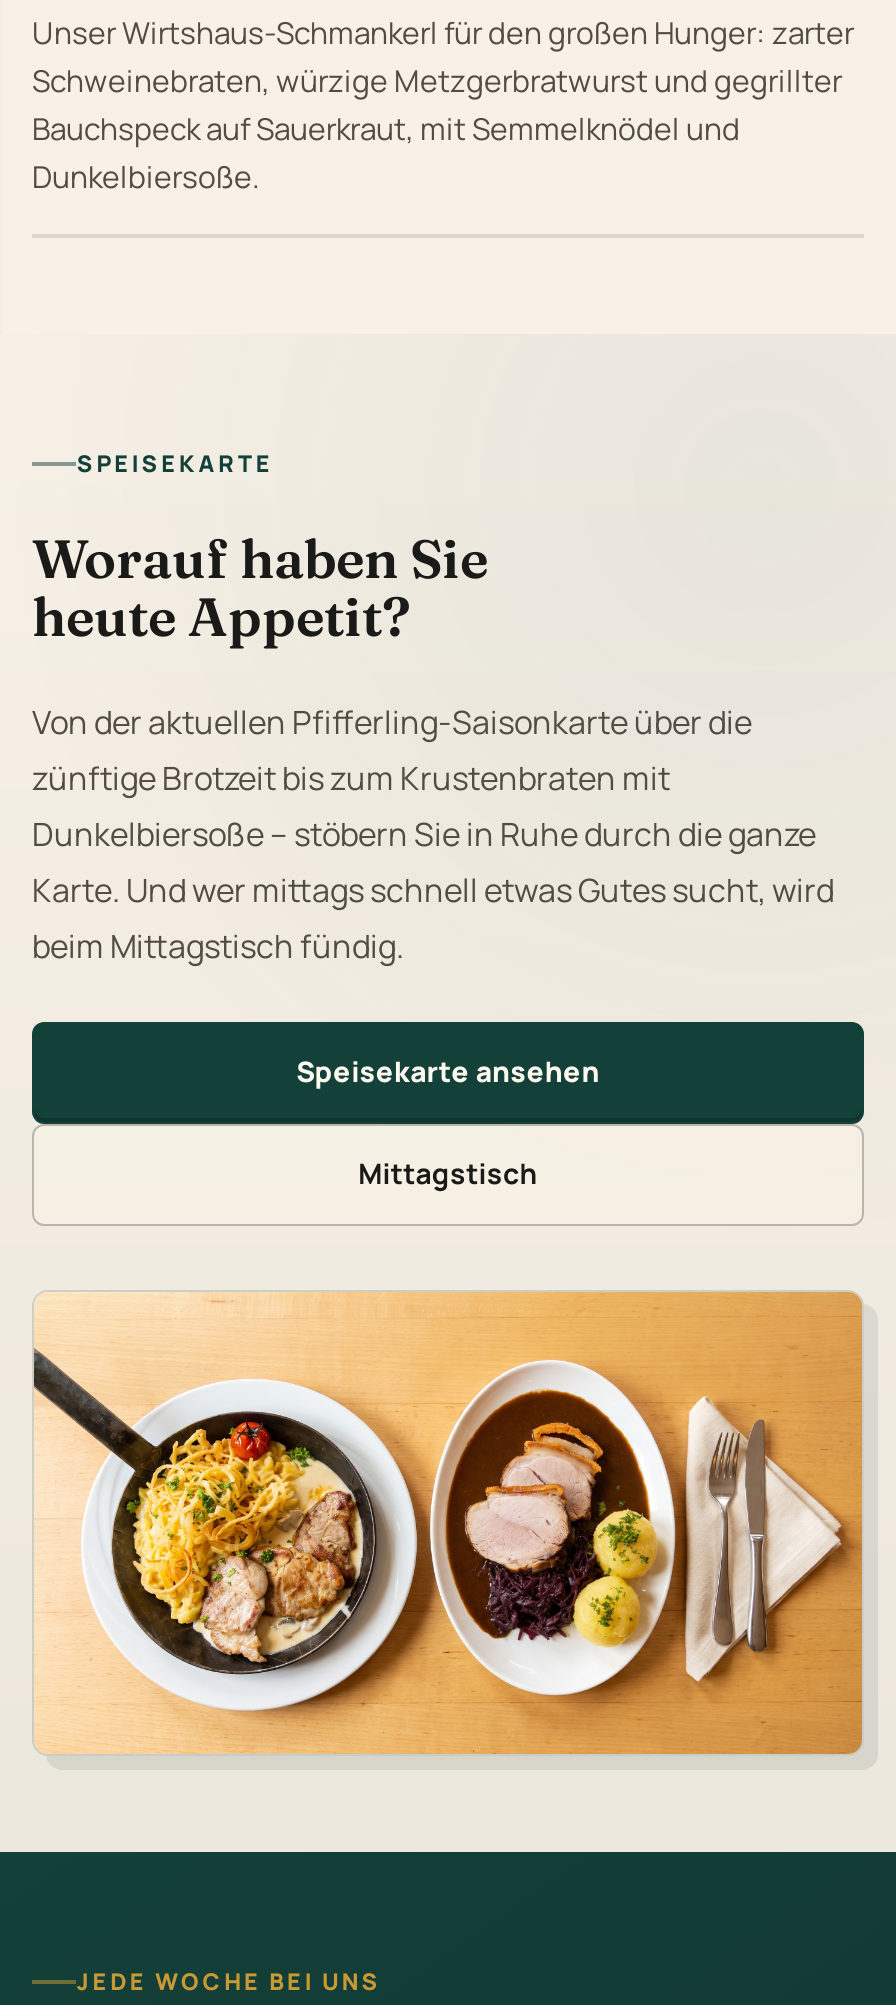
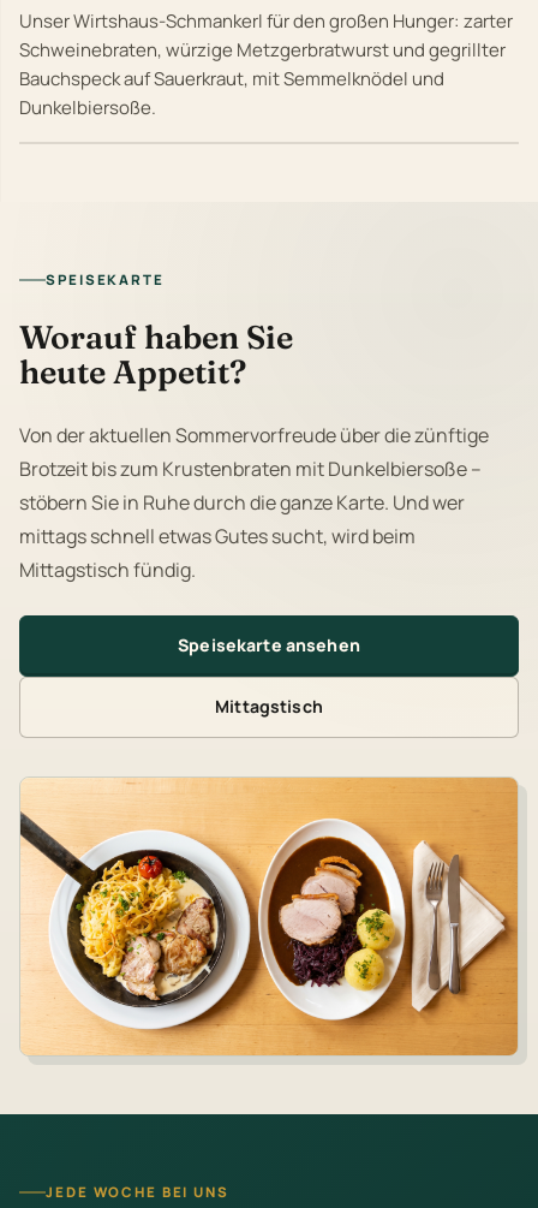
[32,699,834,967] Von der aktuellen Pfifferling-Saisonkarte über die | zünftige Brotzeit bis zum Krustenbraten mit | Dunkelbiersoße – stöbern Sie in Ruhe durch die ganze | Karte. Und wer mittags schnell etwas Gutes sucht, wird | beim Mittagstisch fündig. -> [19,421,489,582] Von der aktuellen Sommervorfreude über die zünftige | Brotzeit bis zum Krustenbraten mit Dunkelbiersoße – | stöbern Sie in Ruhe durch die ganze Karte. Und wer | mittags schnell etwas Gutes sucht, wird beim | Mittagstisch fündig.

